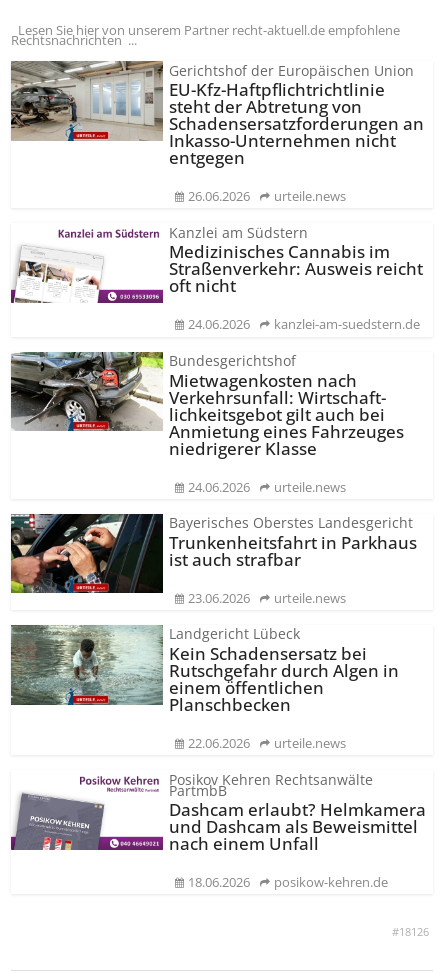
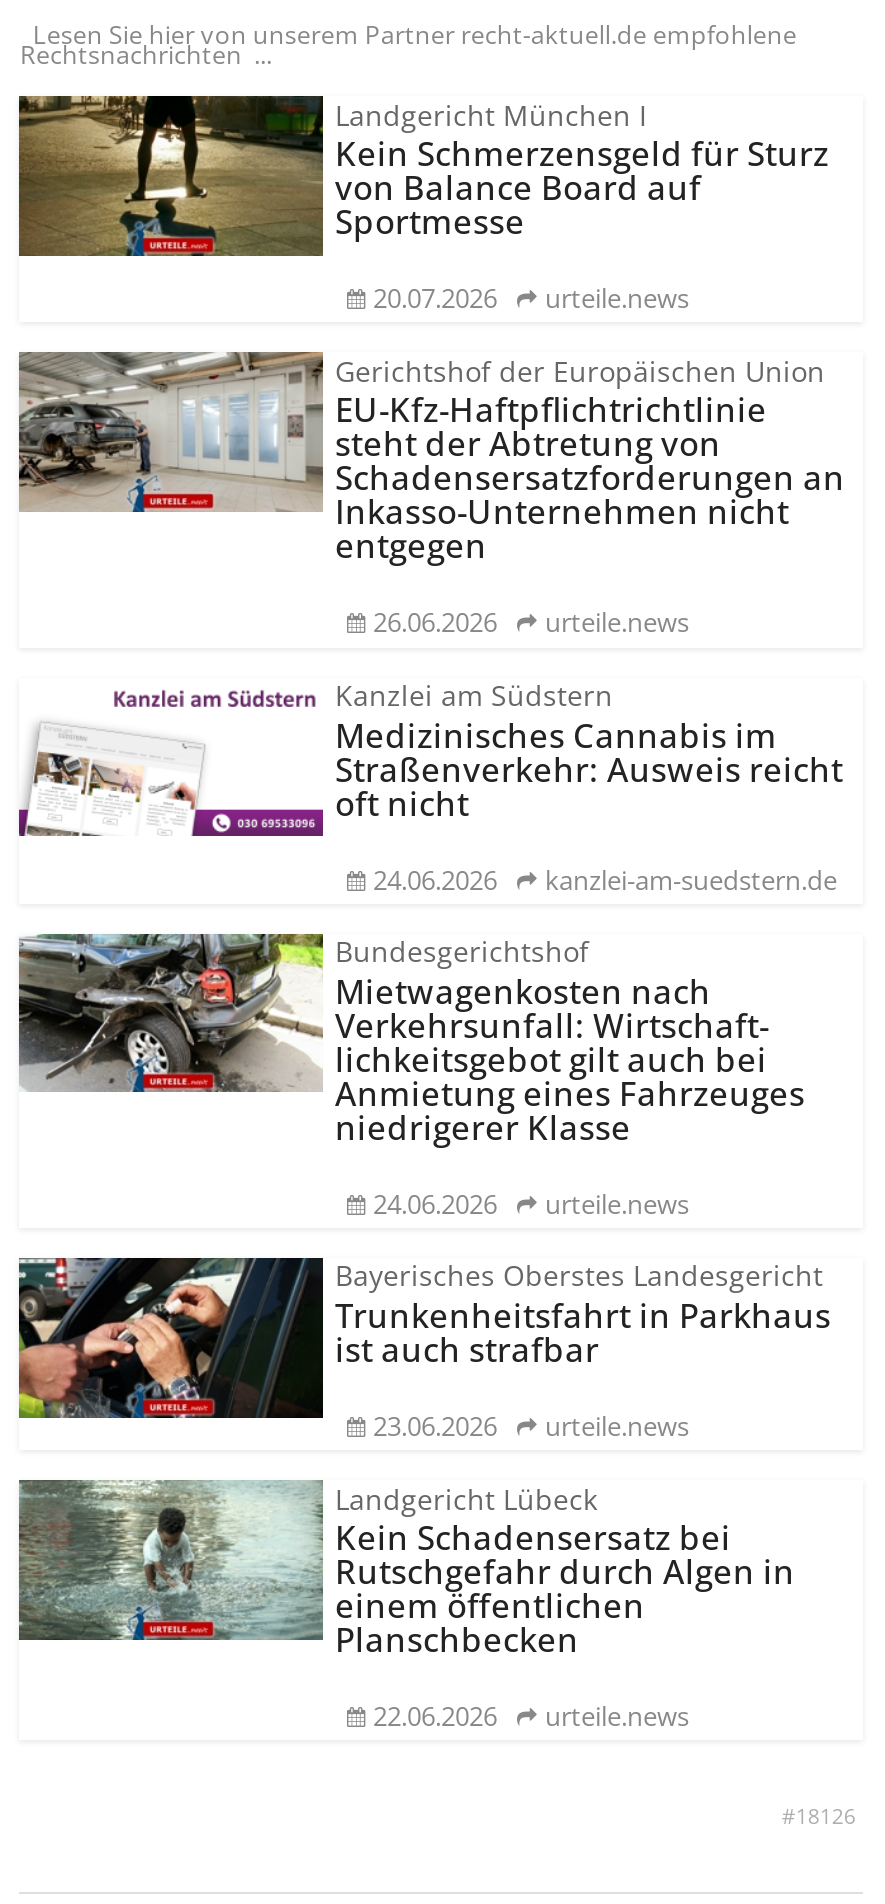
none -> [19,94,829,316] [image] | Landgericht München I | Kein Schmerzensgeld für Sturz | von Balance Board auf | Sportmesse | 20.07.2026 | urteile.news
moved [9,59,424,752] -> [15,348,845,1734]: [image] | Gerichtshof der Europäischen Union | EU-Kfz-Haftpflichtrichtlinie | ... | 22.06.2026 | urteile.news
[10,769,426,891] [image] | Posikov Kehren Rechtsanwälte | PartmbB | Dashcam erlaubt? Helmkamera | und Dashcam als Beweismittel | nach einem Unfall | 18.06.2026 | posikow-kehren.de -> none

